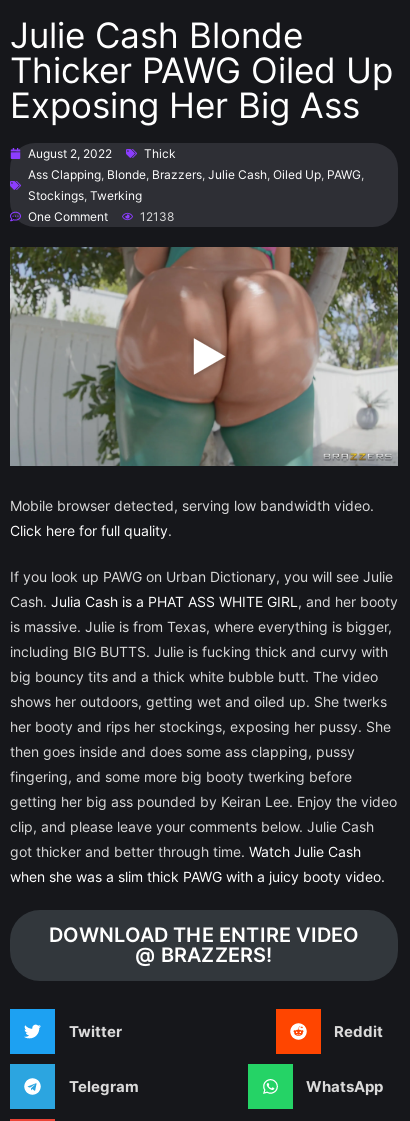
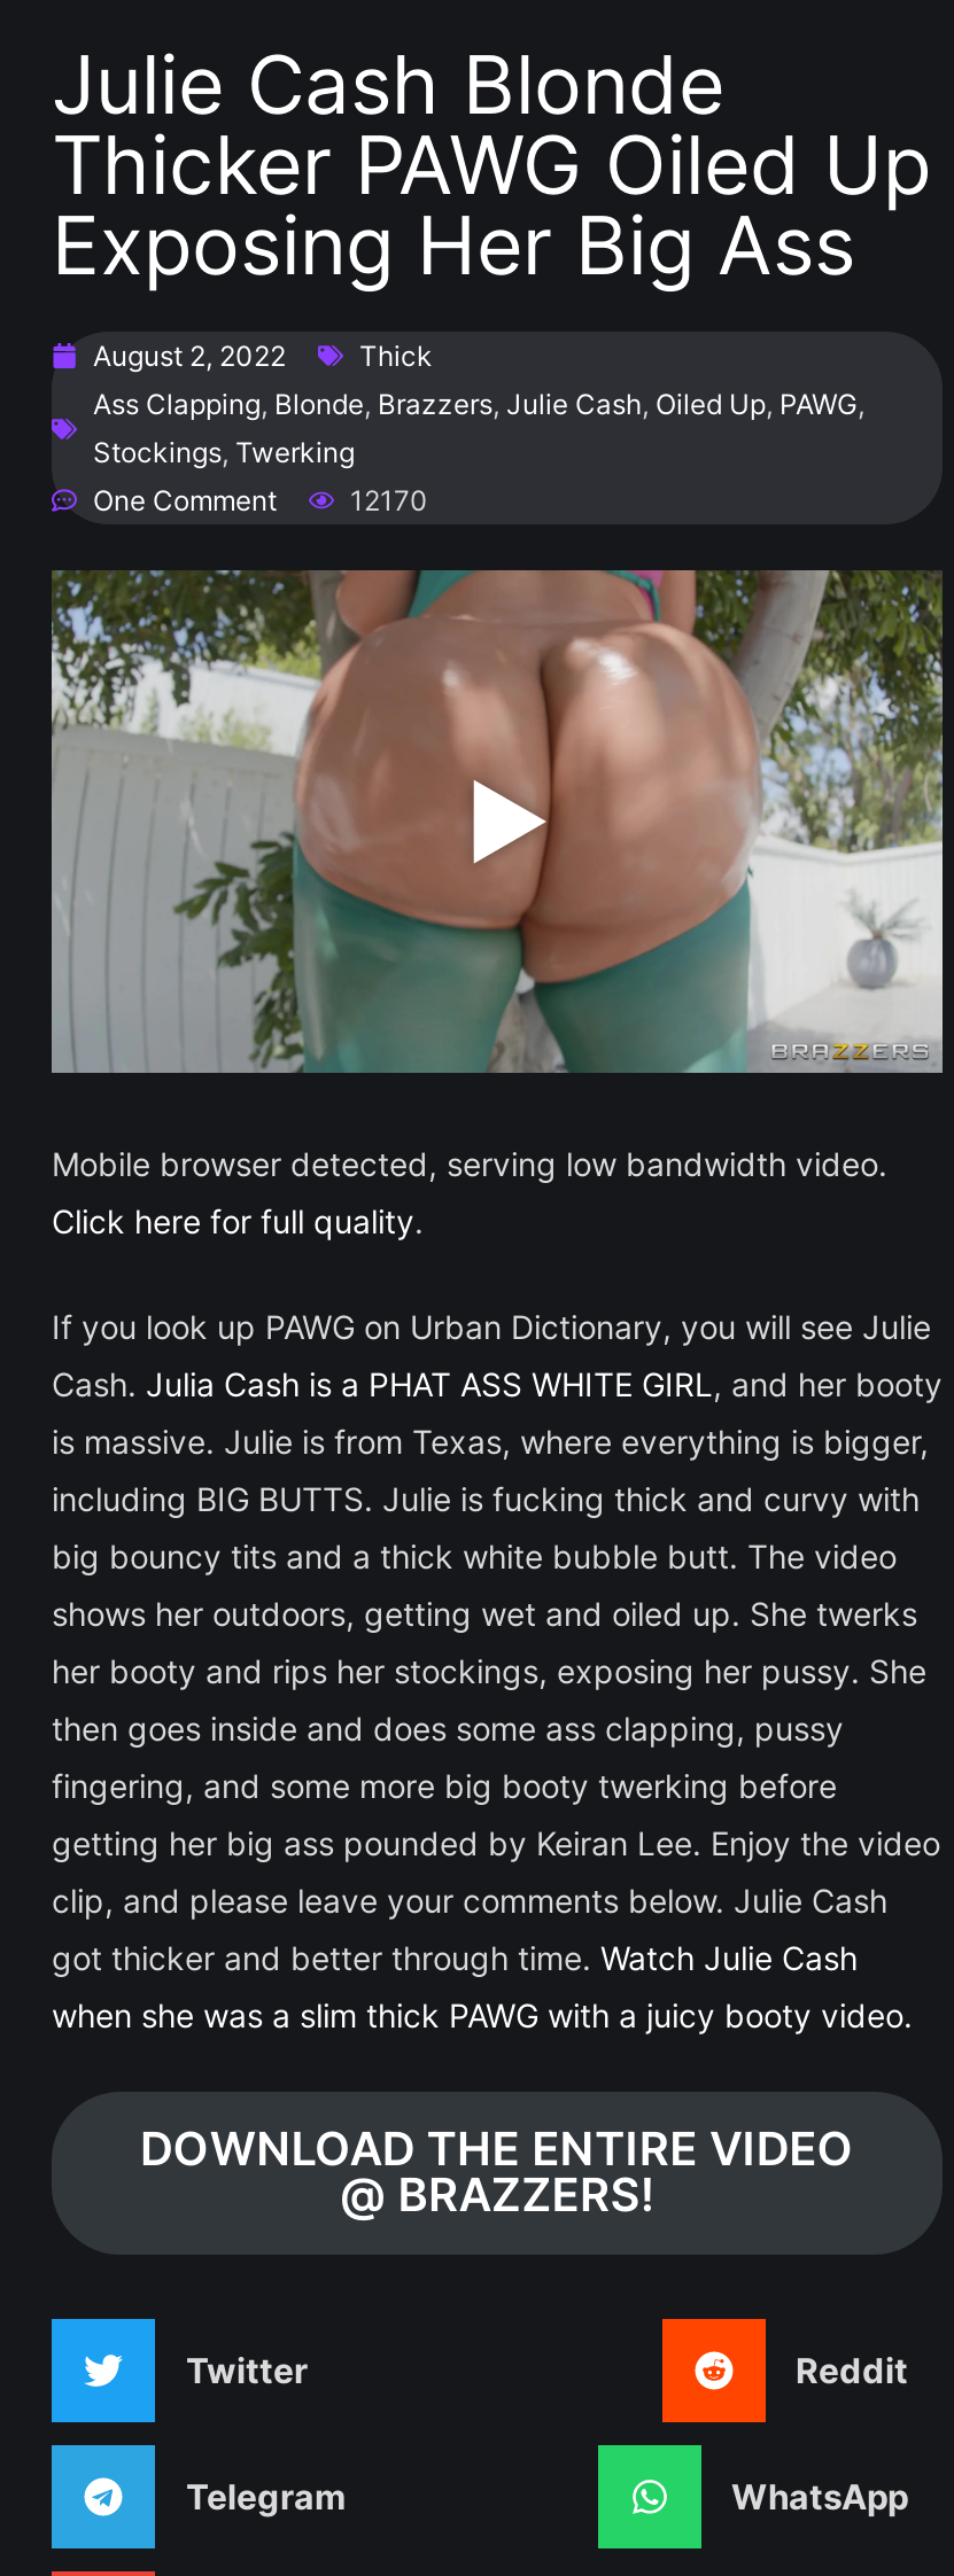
[140,209,174,224] 12138 -> [350,484,428,518] 12170

